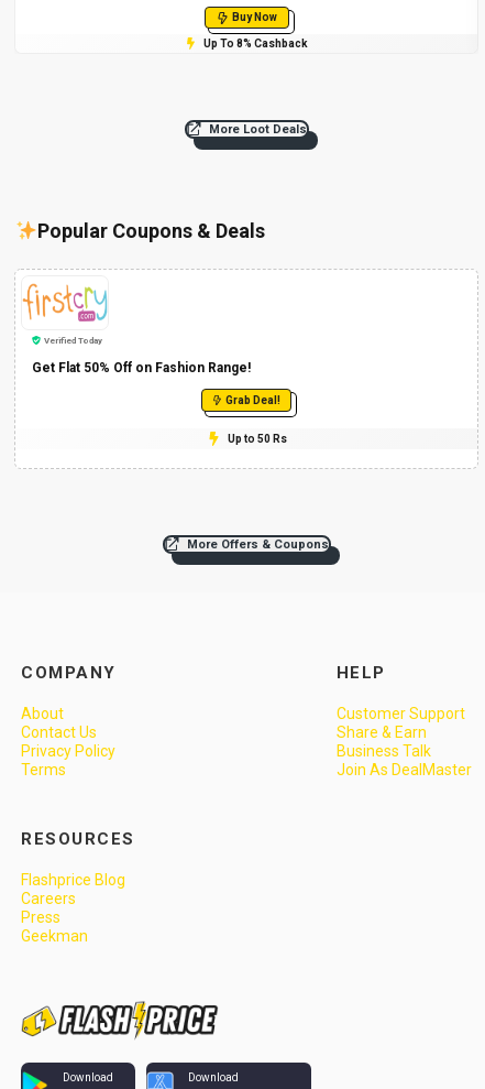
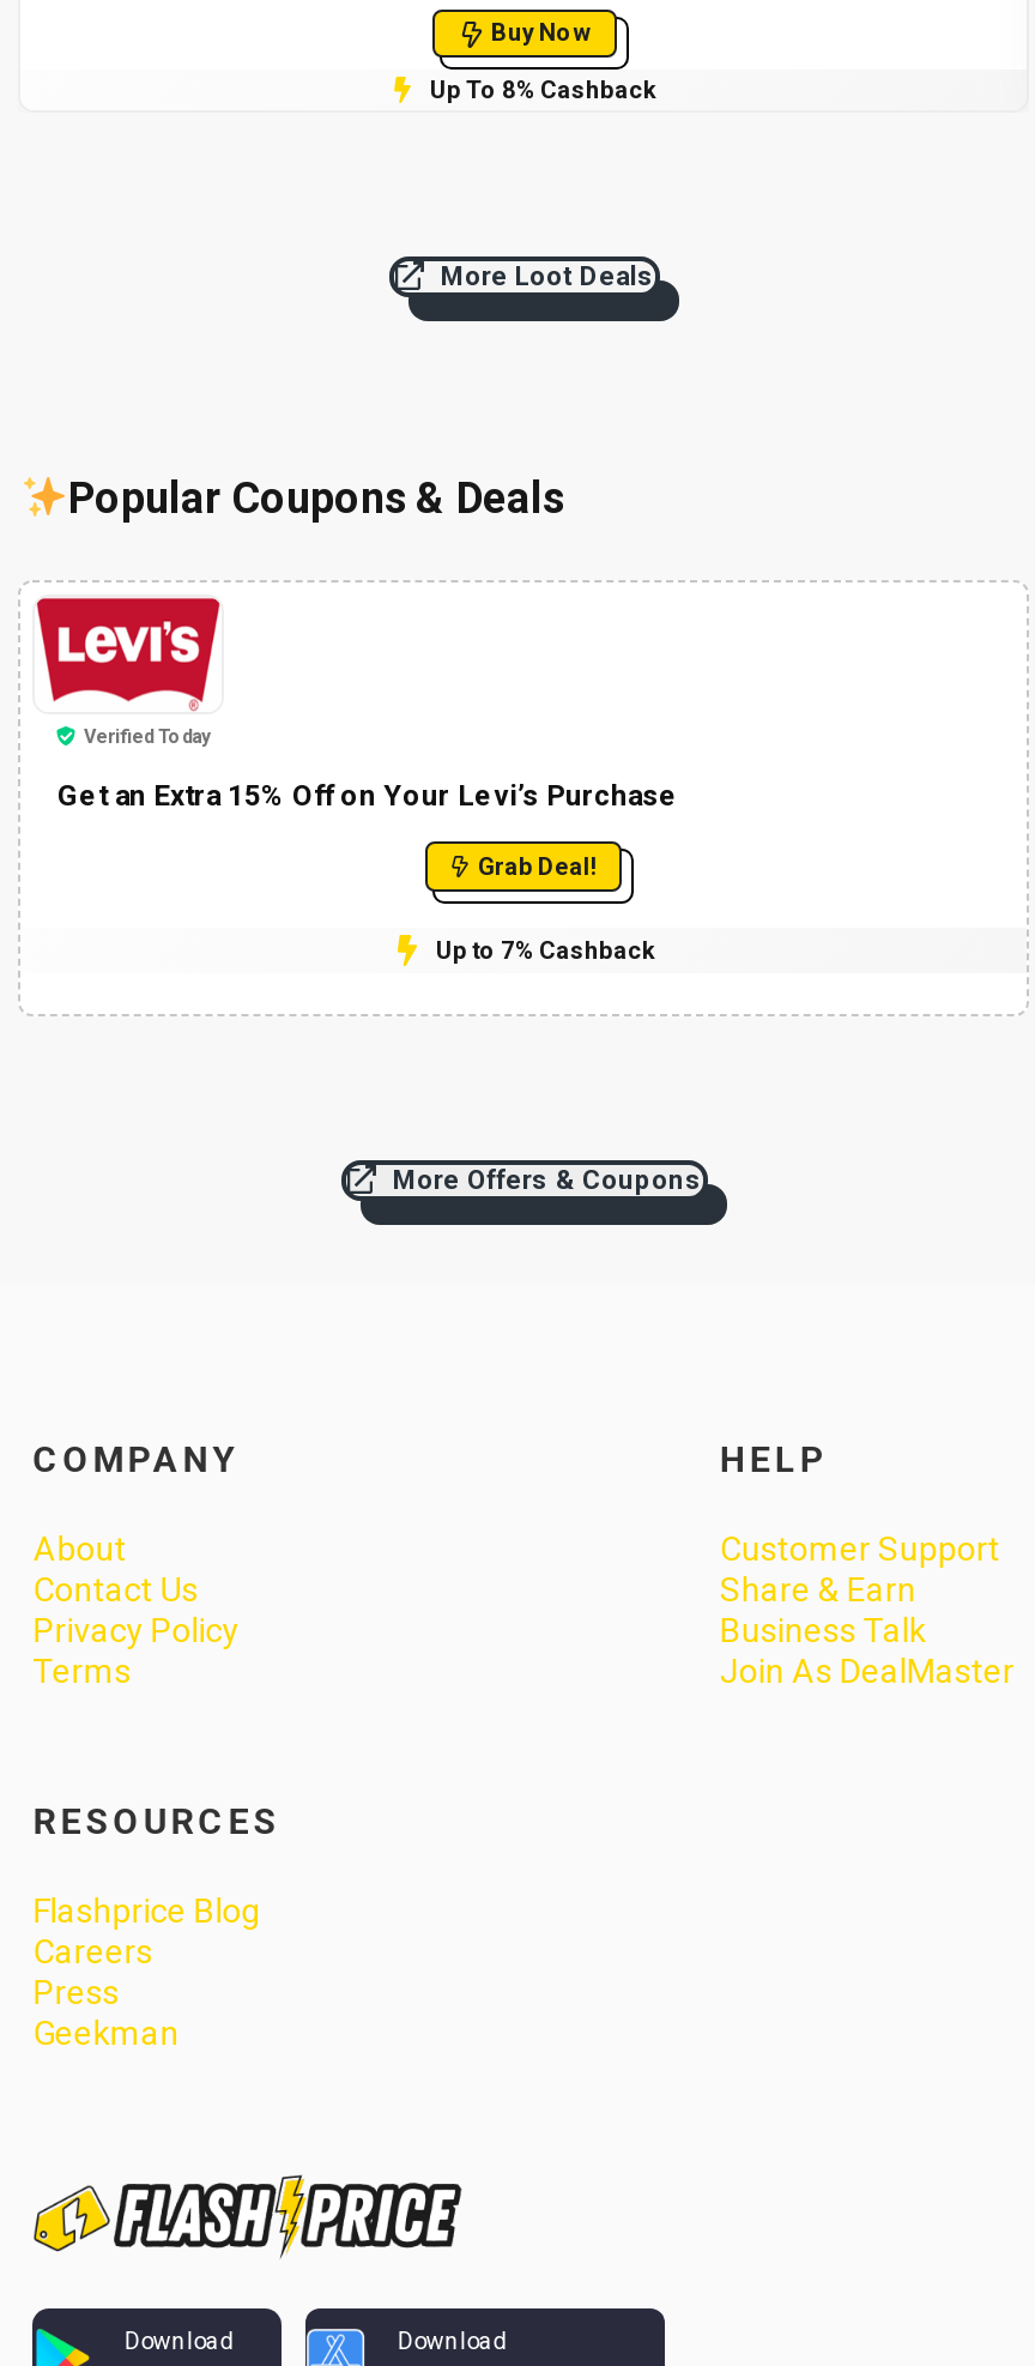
[22,276,251,375] [image] | Get Flat 50% Off on Fashion Range! -> [35,594,678,813] [image] | Get an Extra 15% Off on Your Levi’s Purchase
[227,433,286,445] Up to 50 Rs -> [436,937,656,964] Up to 7% Cashback

